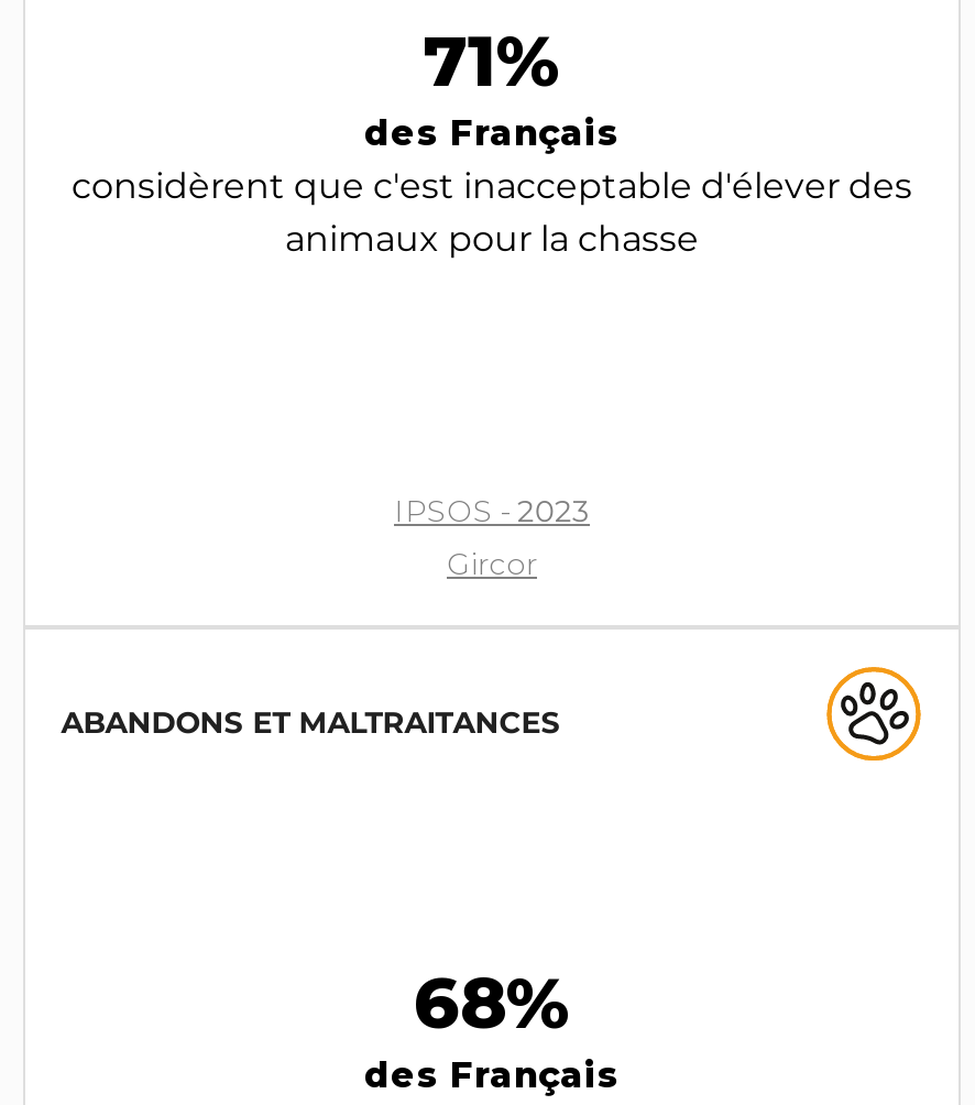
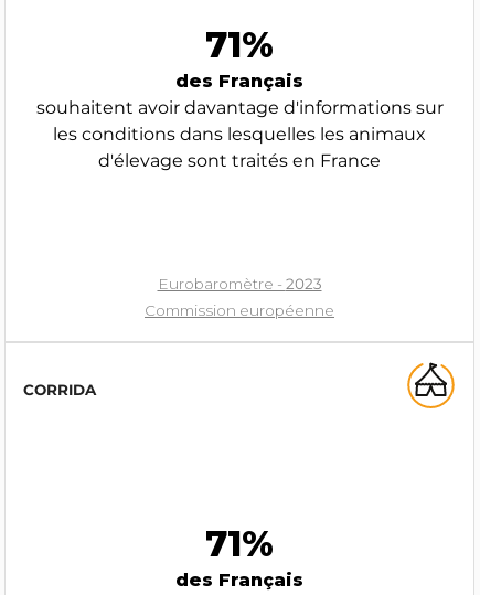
[72,166,912,260] considèrent que c'est inacceptable d'élever des | animaux pour la chasse -> [36,97,443,171] souhaitent avoir davantage d'informations sur | les conditions dans lesquelles les animaux | d'élevage sont traités en France
[394,494,590,529] IPSOS - 2023 -> [157,275,322,293] Eurobaromètre - 2023
[447,546,537,582] Gircor -> [145,302,334,319] Commission européenne
[824,665,923,764] [image] -> [406,363,456,410] [image]
[61,705,561,740] ABANDONS ET MALTRAITANCES -> [23,381,96,399] CORRIDA
[414,959,570,1045] 68% -> [205,522,274,565] 71%

